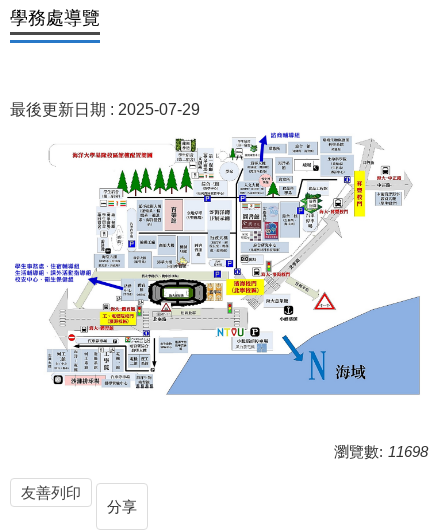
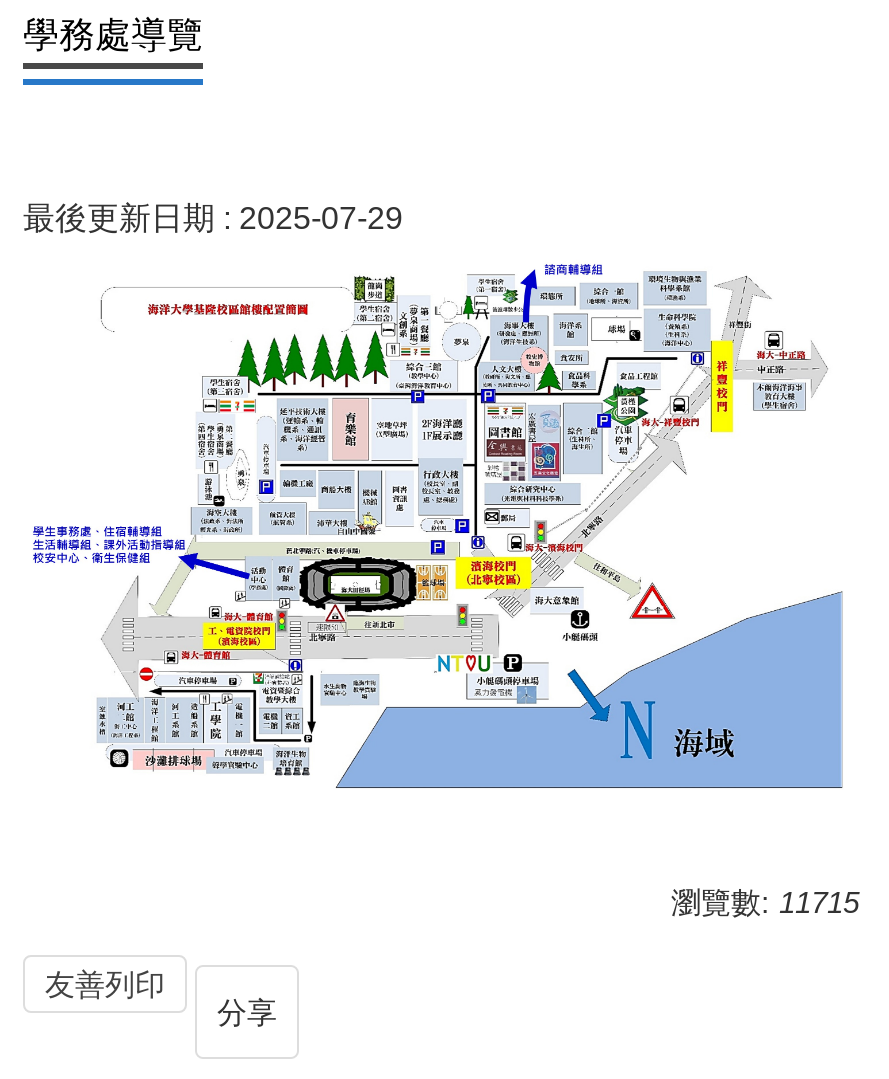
[334,443,428,460] 瀏覽數: 11698 -> [671,885,859,919] 瀏覽數: 11715

